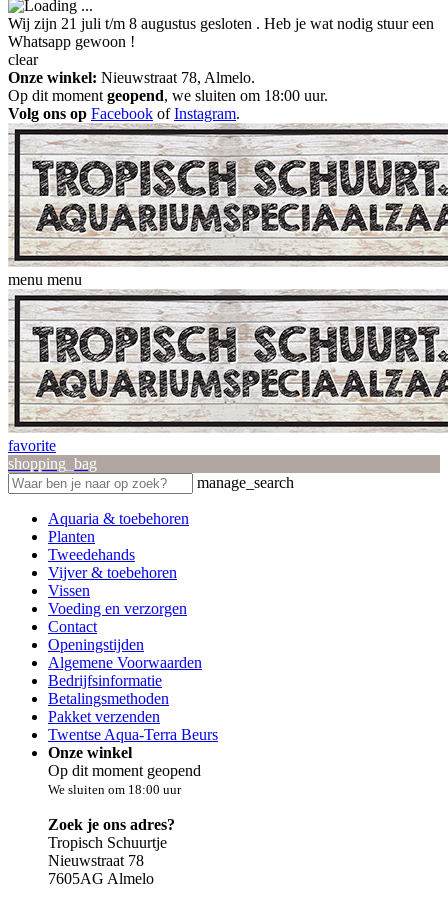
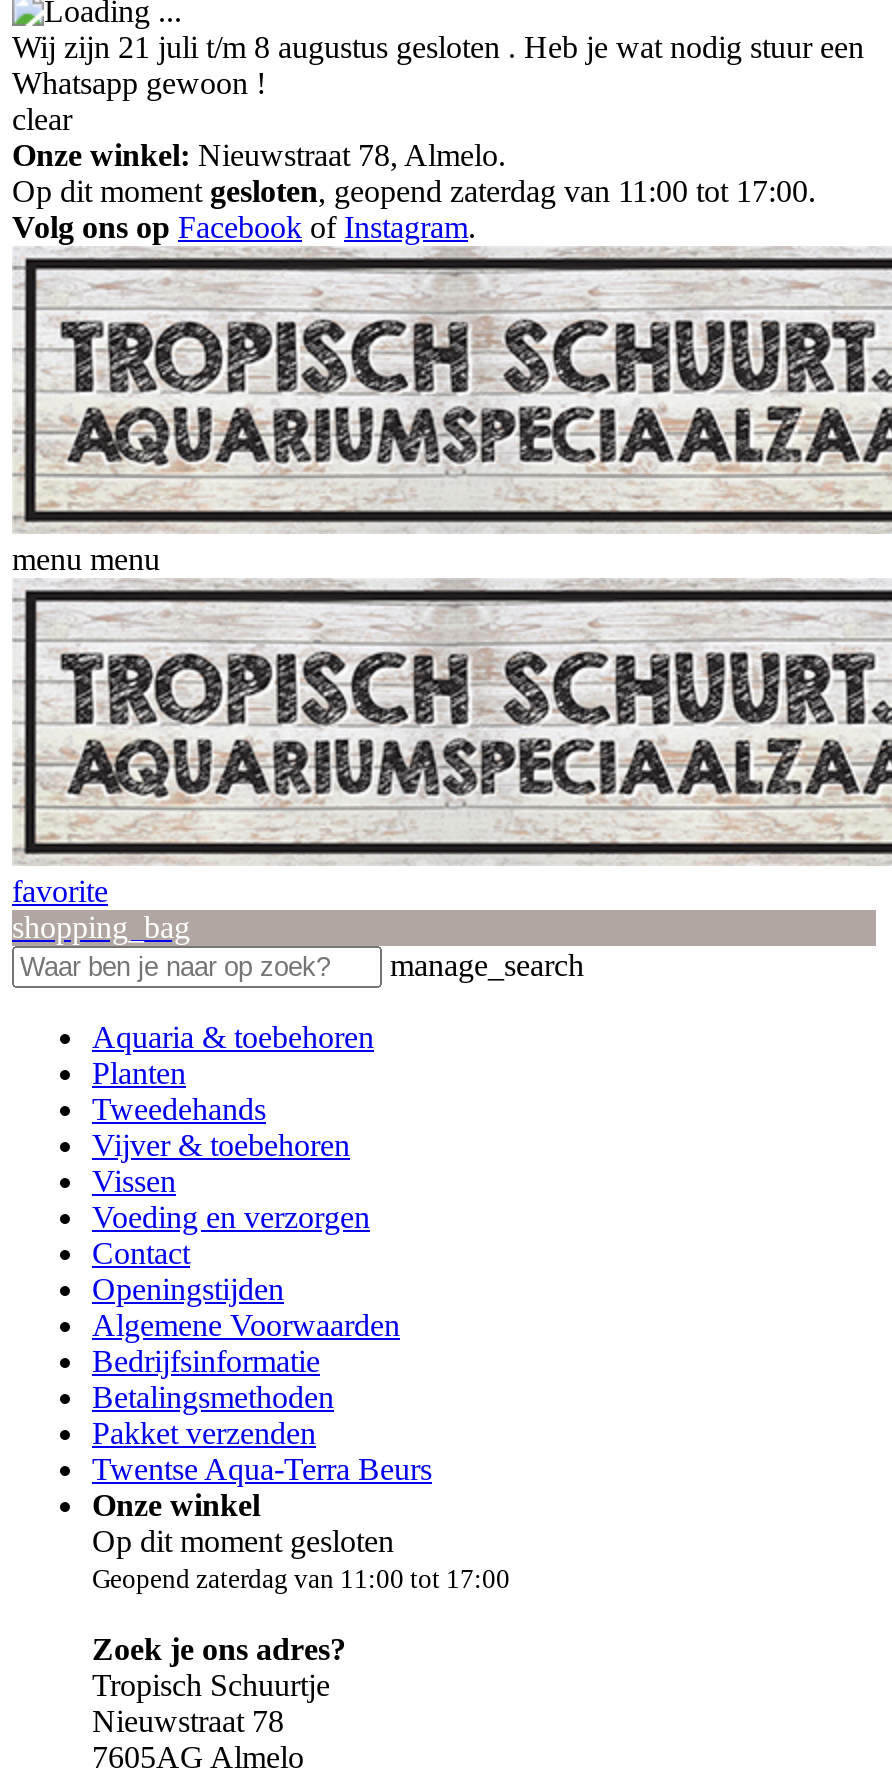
[8,87,328,104] Op dit moment geopend, we sluiten om 18:00 uur. -> [12,174,816,208] Op dit moment gesloten, geopend zaterdag van 11:00 tot 17:00.
[48,762,201,797] Op dit moment geopend | We sluiten om 18:00 uur -> [92,1524,510,1594] Op dit moment gesloten | Geopend zaterdag van 11:00 tot 17:00

